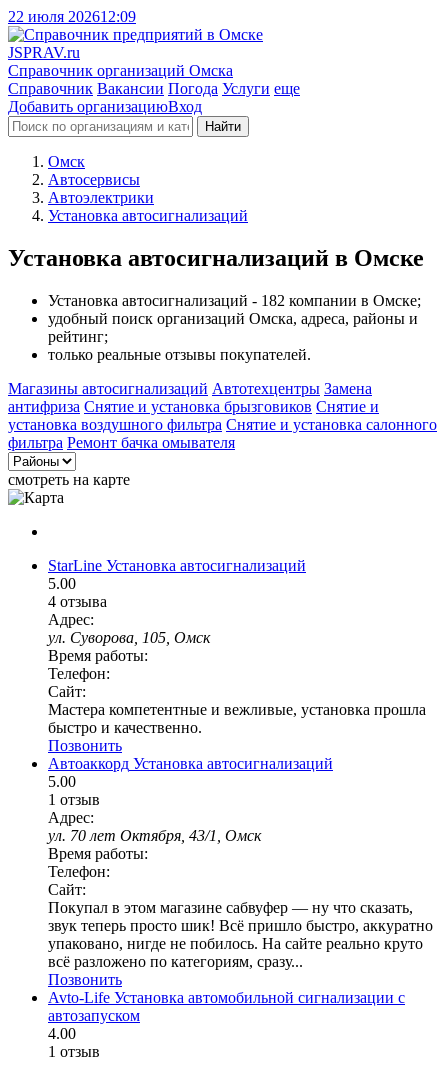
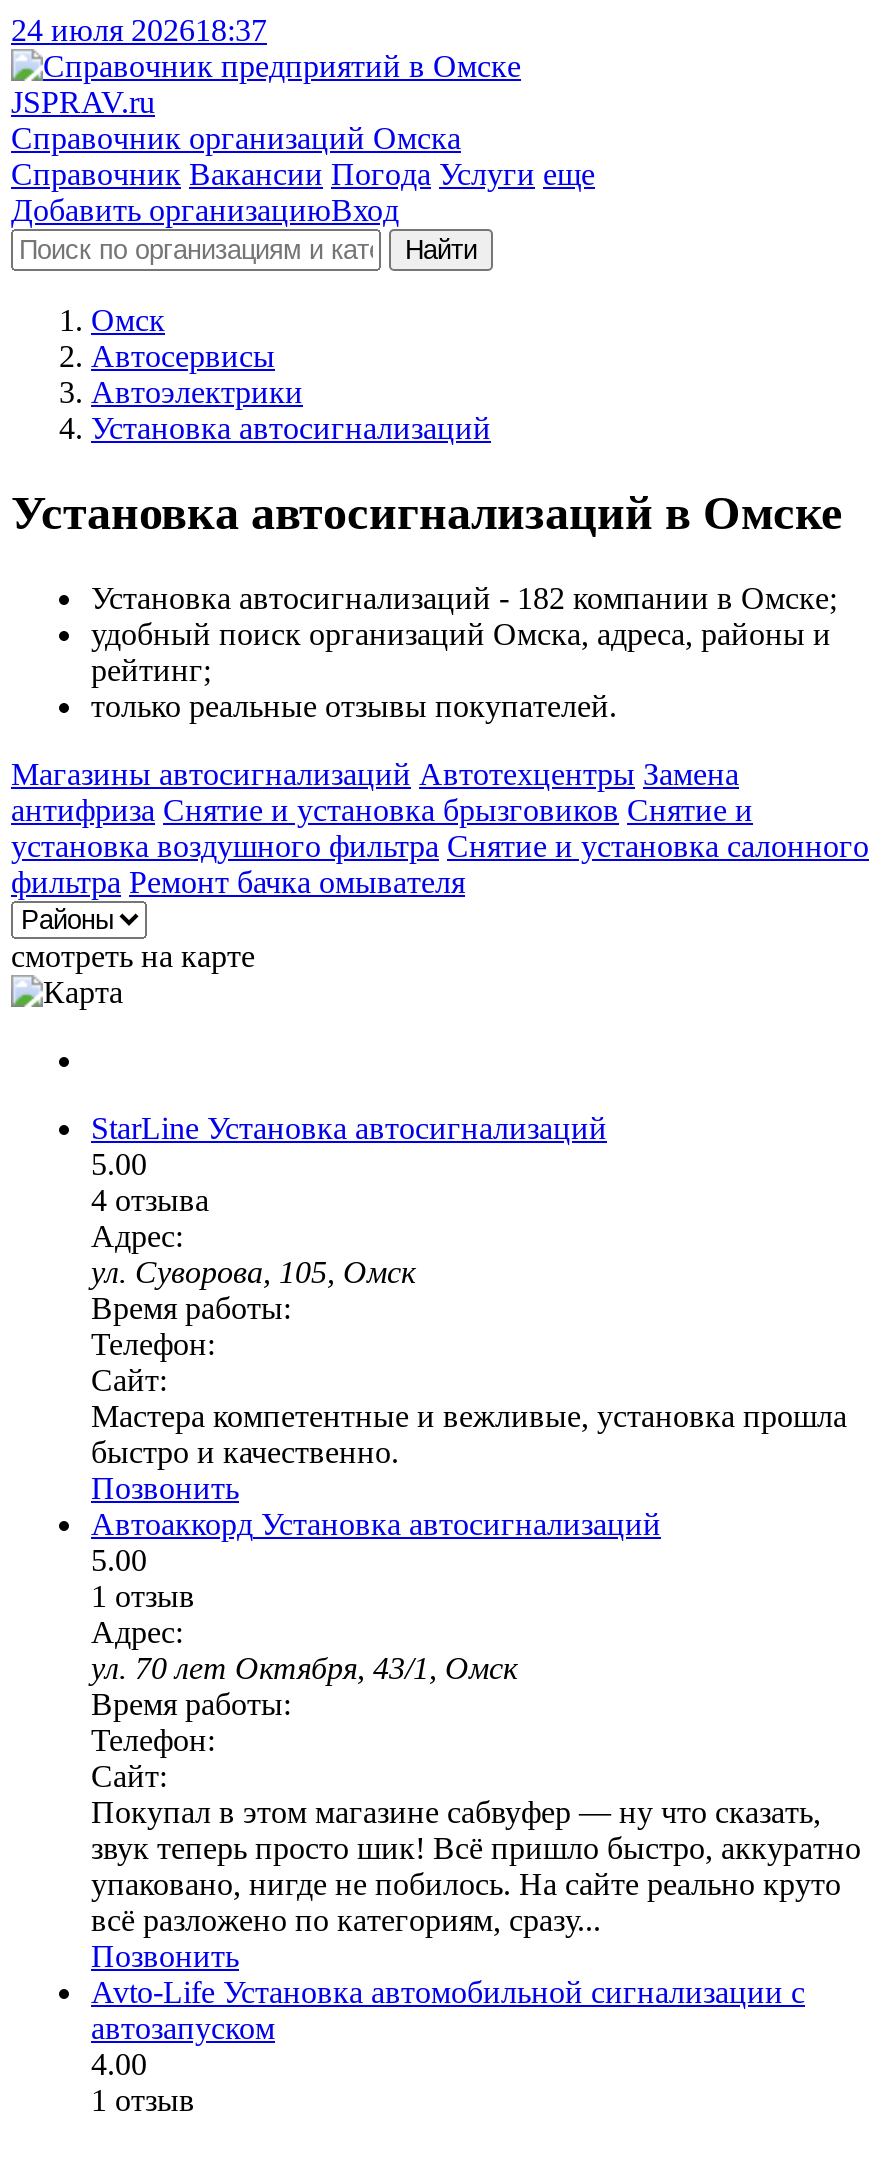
[8,8,136,25] 22 июля 202612:09 -> [11,13,267,47] 24 июля 202618:37

